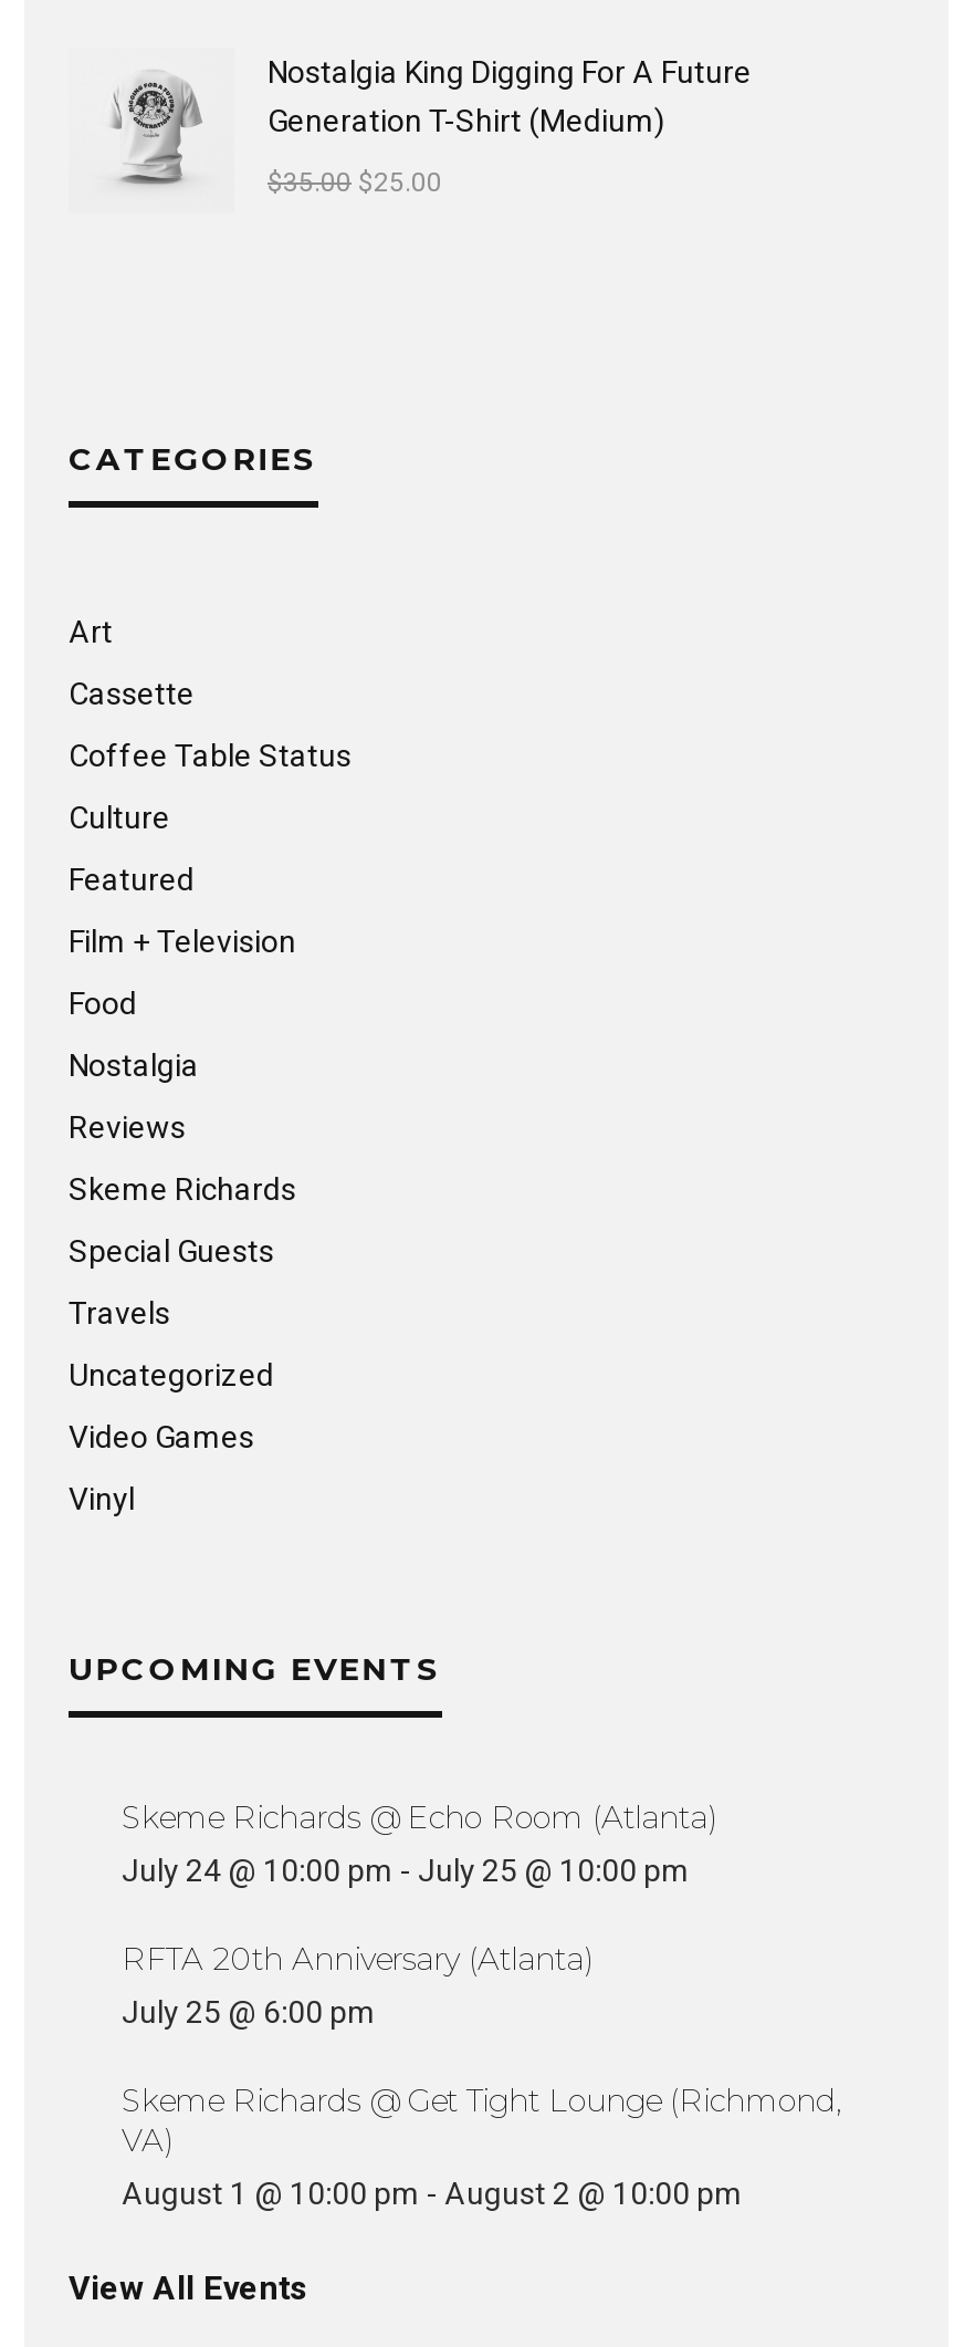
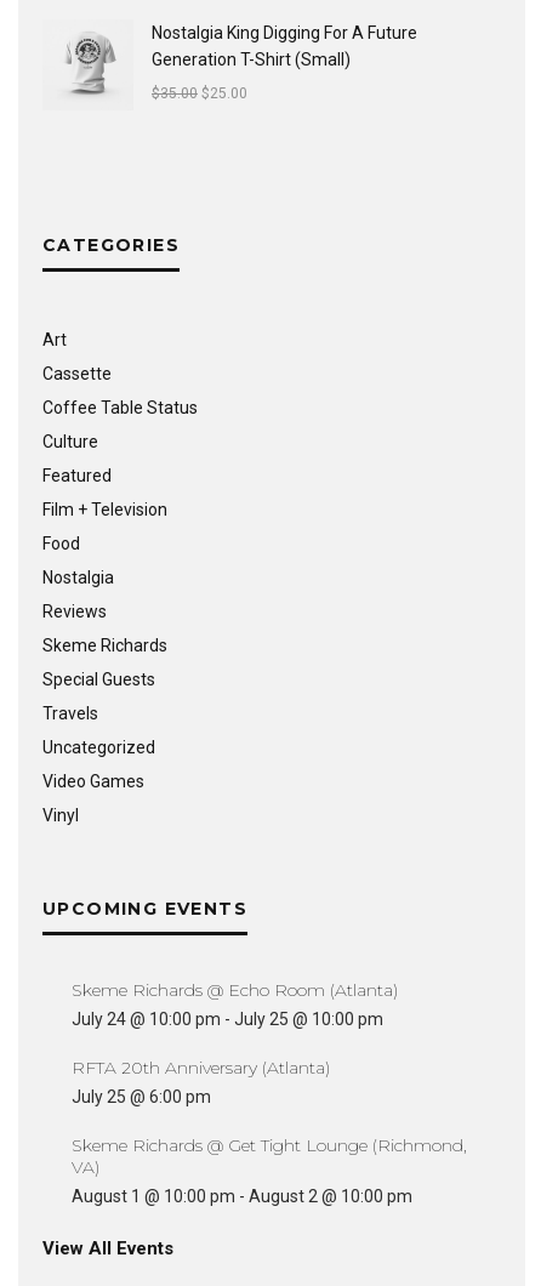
[268,103,665,138] Generation T-Shirt (Medium) -> [152,50,351,69] Generation T-Shirt (Small)

